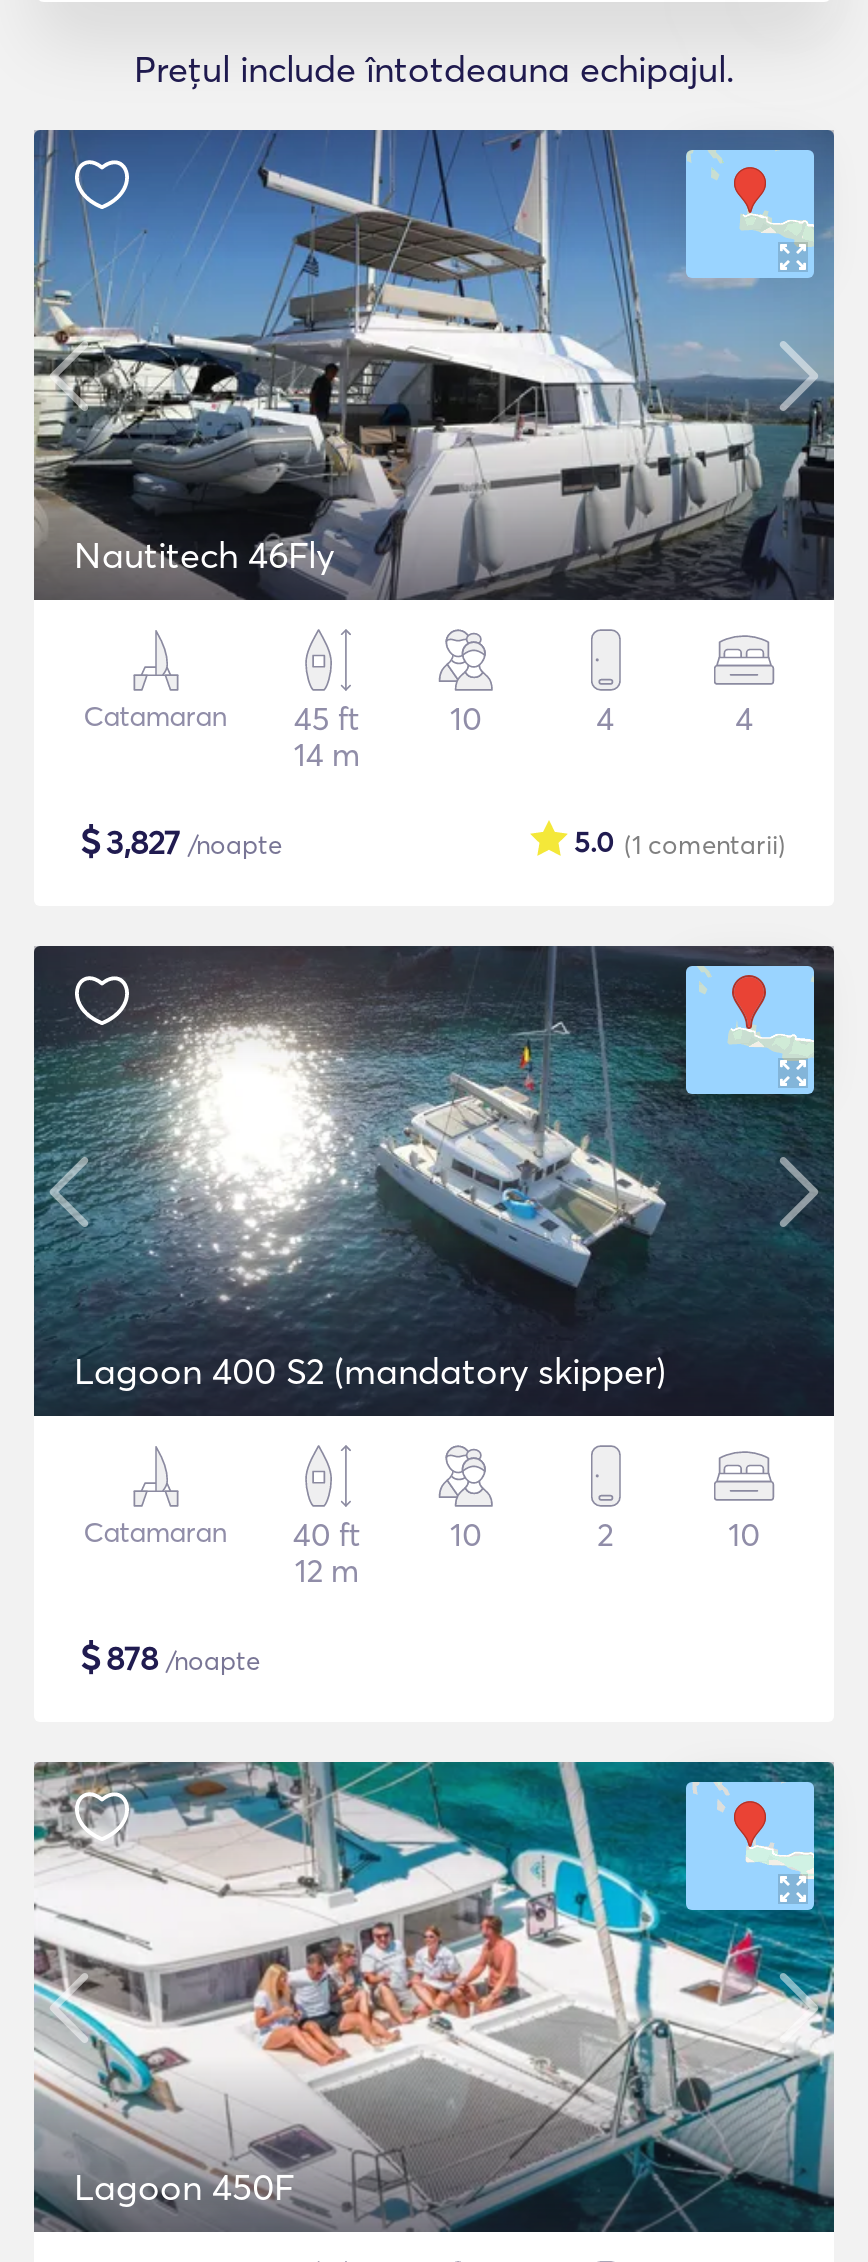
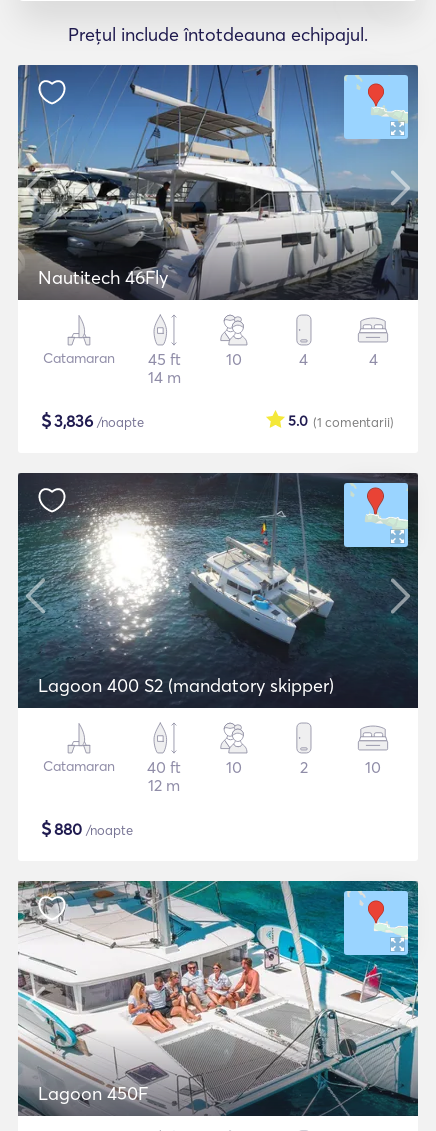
[80,818,282,864] $3,827 /noapte -> [41,409,144,432] $3,836 /noapte
[80,1634,260,1680] $878 /noapte -> [41,817,133,840] $880 /noapte

